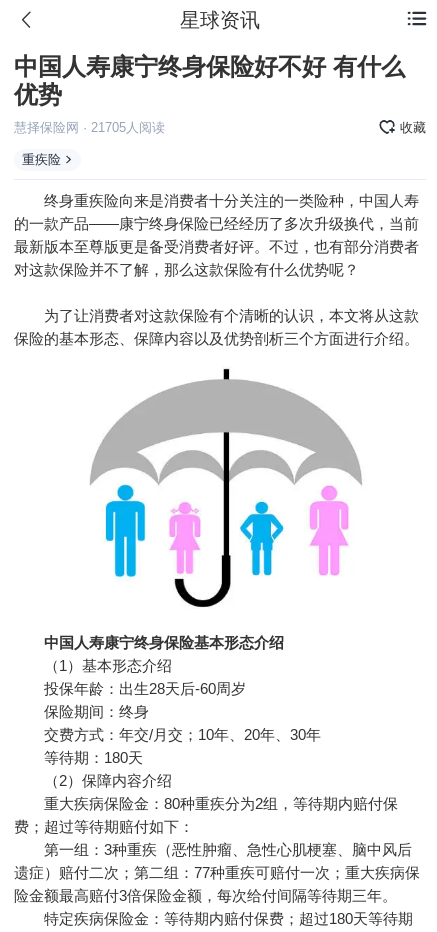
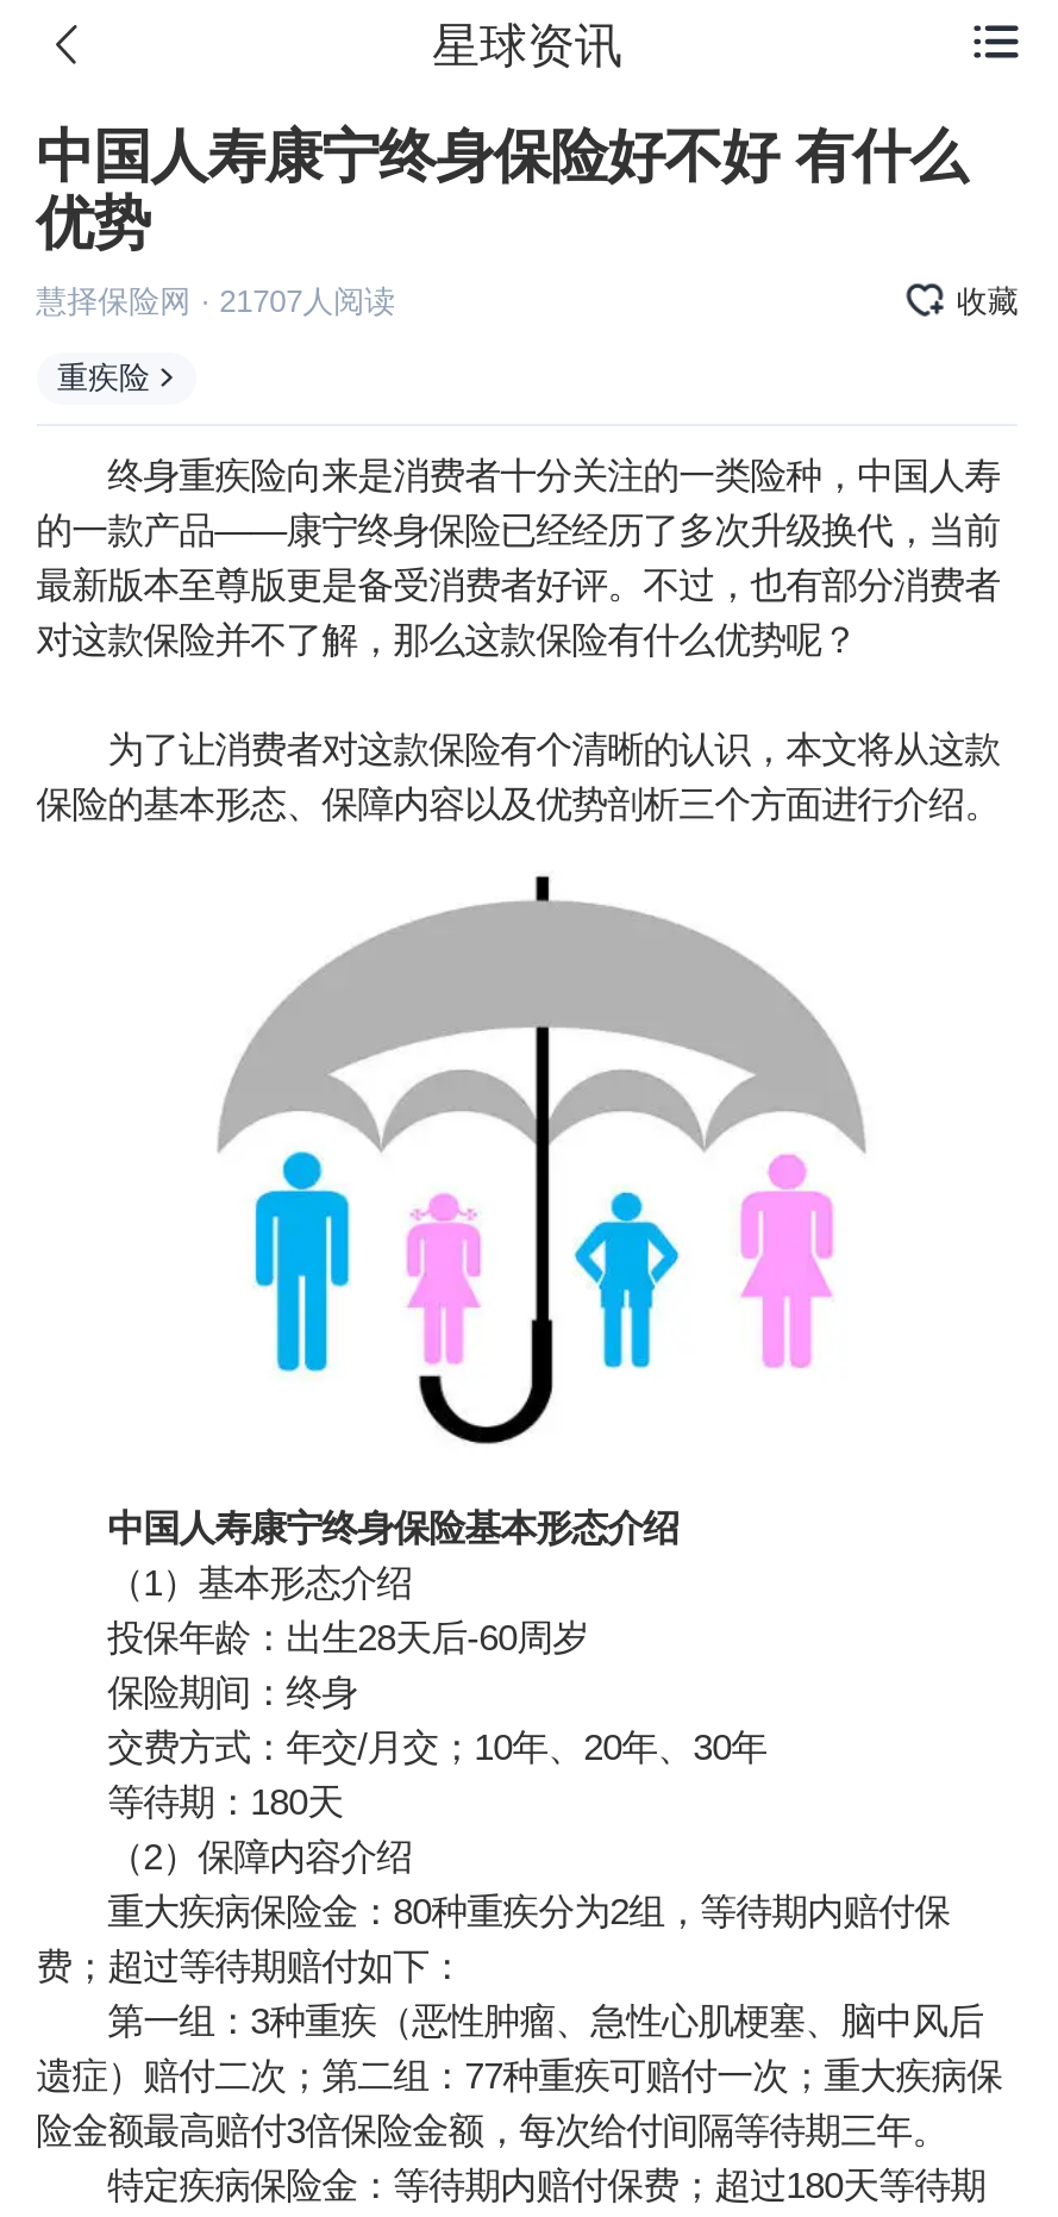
[14,119,165,134] 慧择保险网· 21705人阅读 -> [36,282,396,318] 慧择保险网· 21707人阅读

